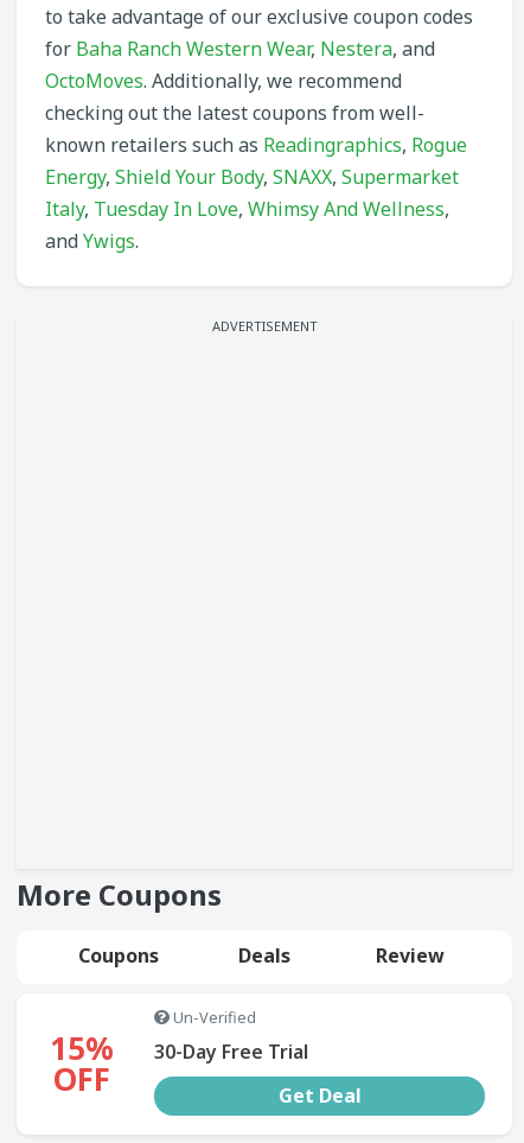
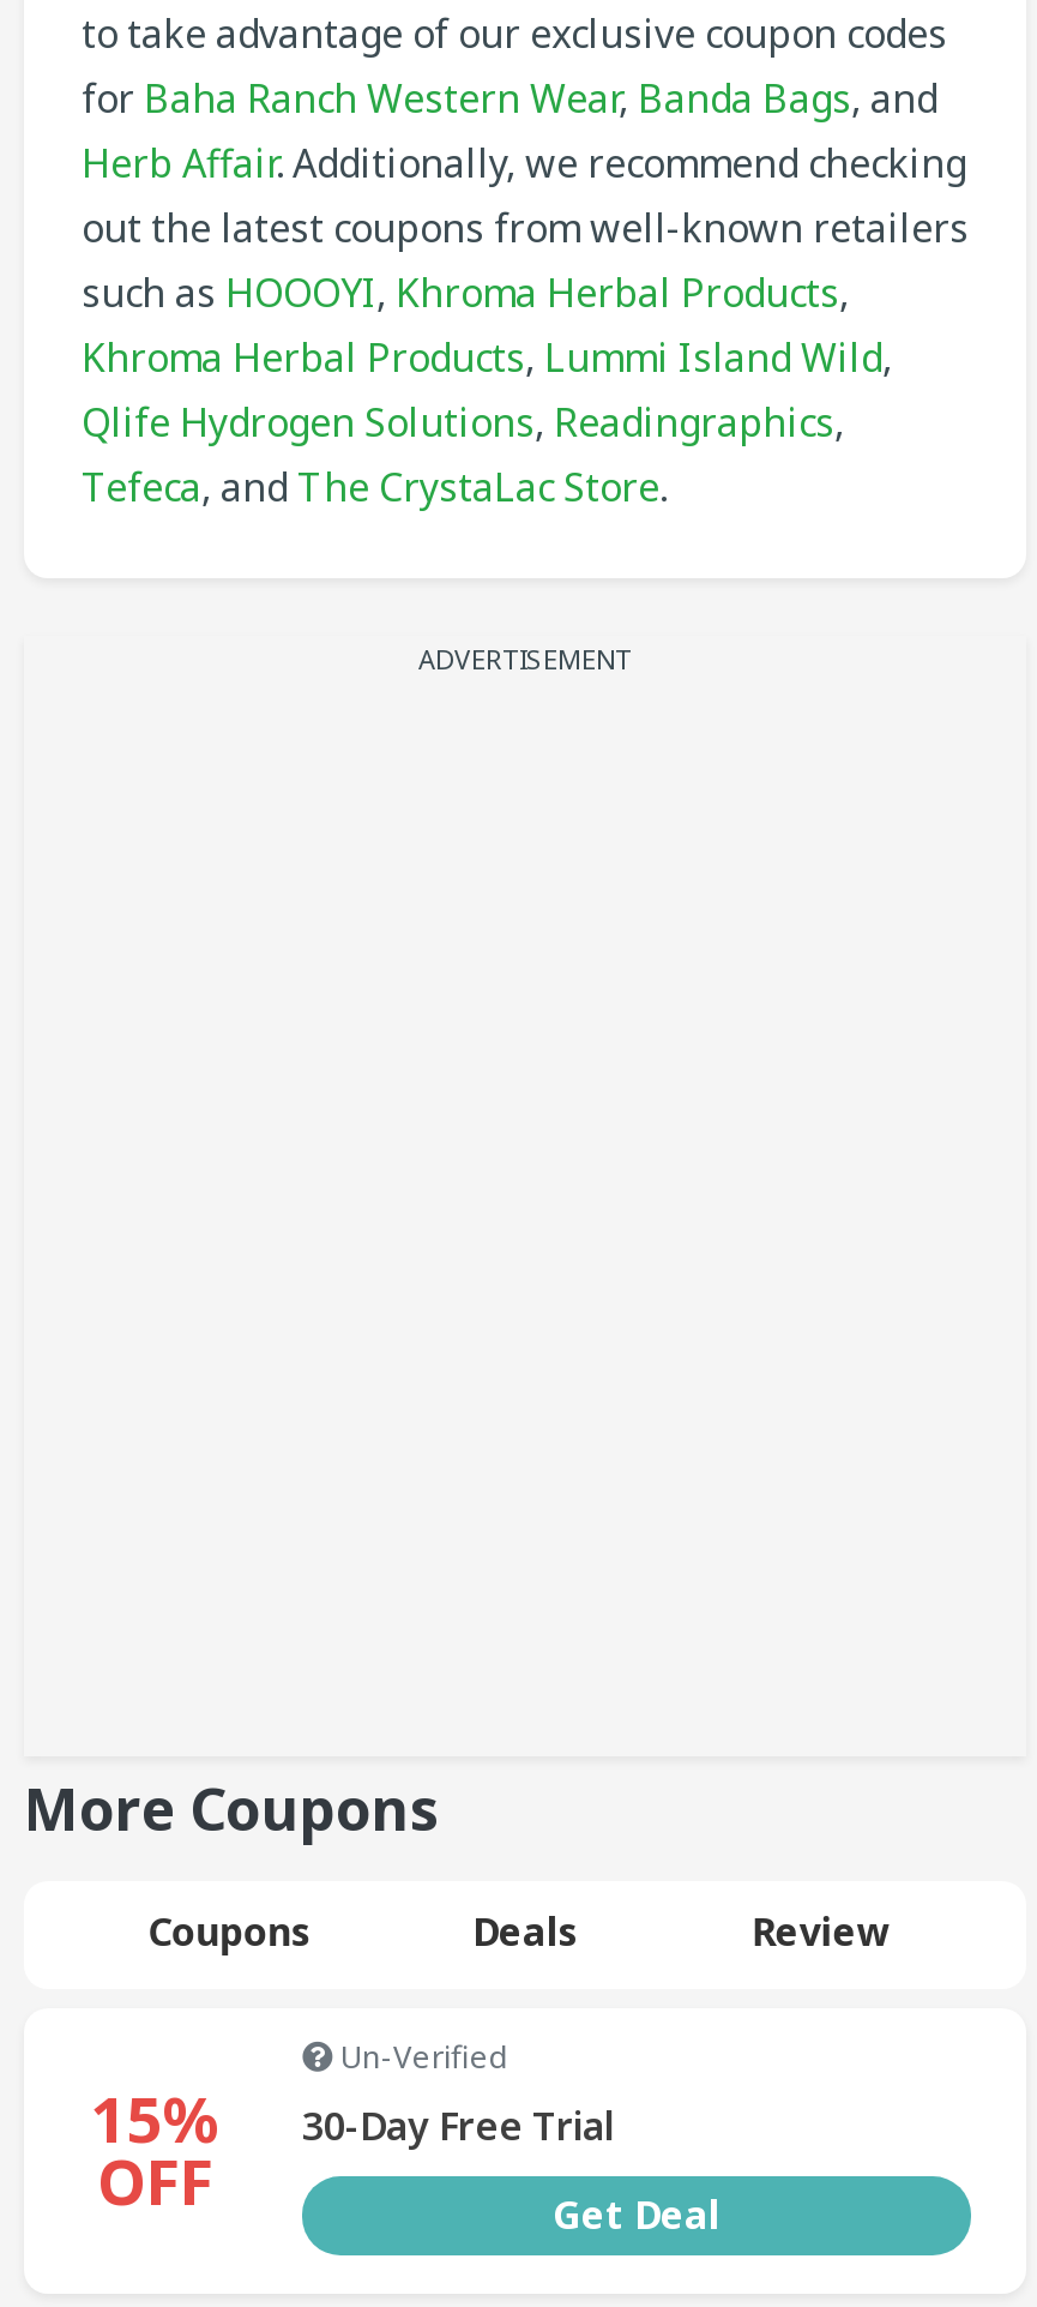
[45,35,467,254] for Baha Ranch Western Wear, Nestera, and | OctoMoves. Additionally, we recommend | checking out the latest coupons from well- | known retailers such as Readingraphics, Rogue | Energy, Shield Your Body, SNAXX, Supermarket | Italy, Tuesday In Love, Whimsy And Wellness, | and Ywigs. -> [82,72,969,513] for Baha Ranch Western Wear, Banda Bags, and | Herb Affair. Additionally, we recommend checking | out the latest coupons from well-known retailers | such as HOOOYI, Khroma Herbal Products, | Khroma Herbal Products, Lummi Island Wild, | Qlife Hydrogen Solutions, Readingraphics, | Tefeca, and The CrystaLac Store.

